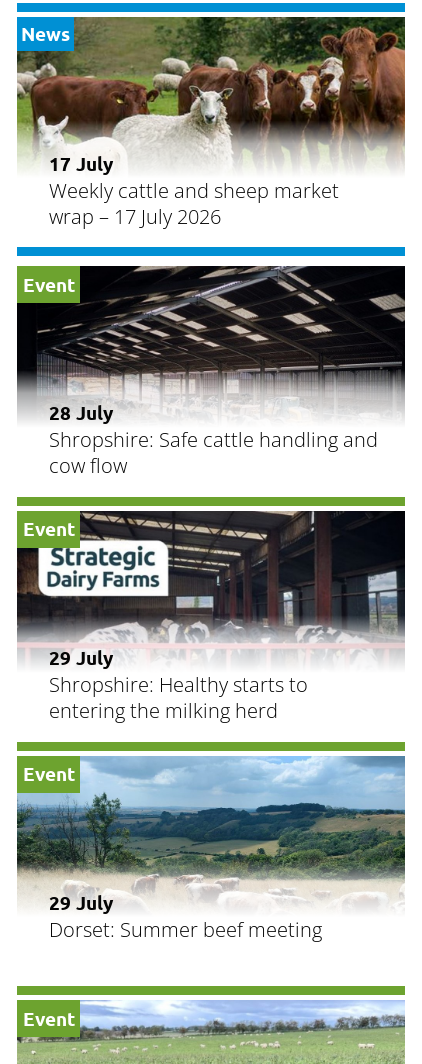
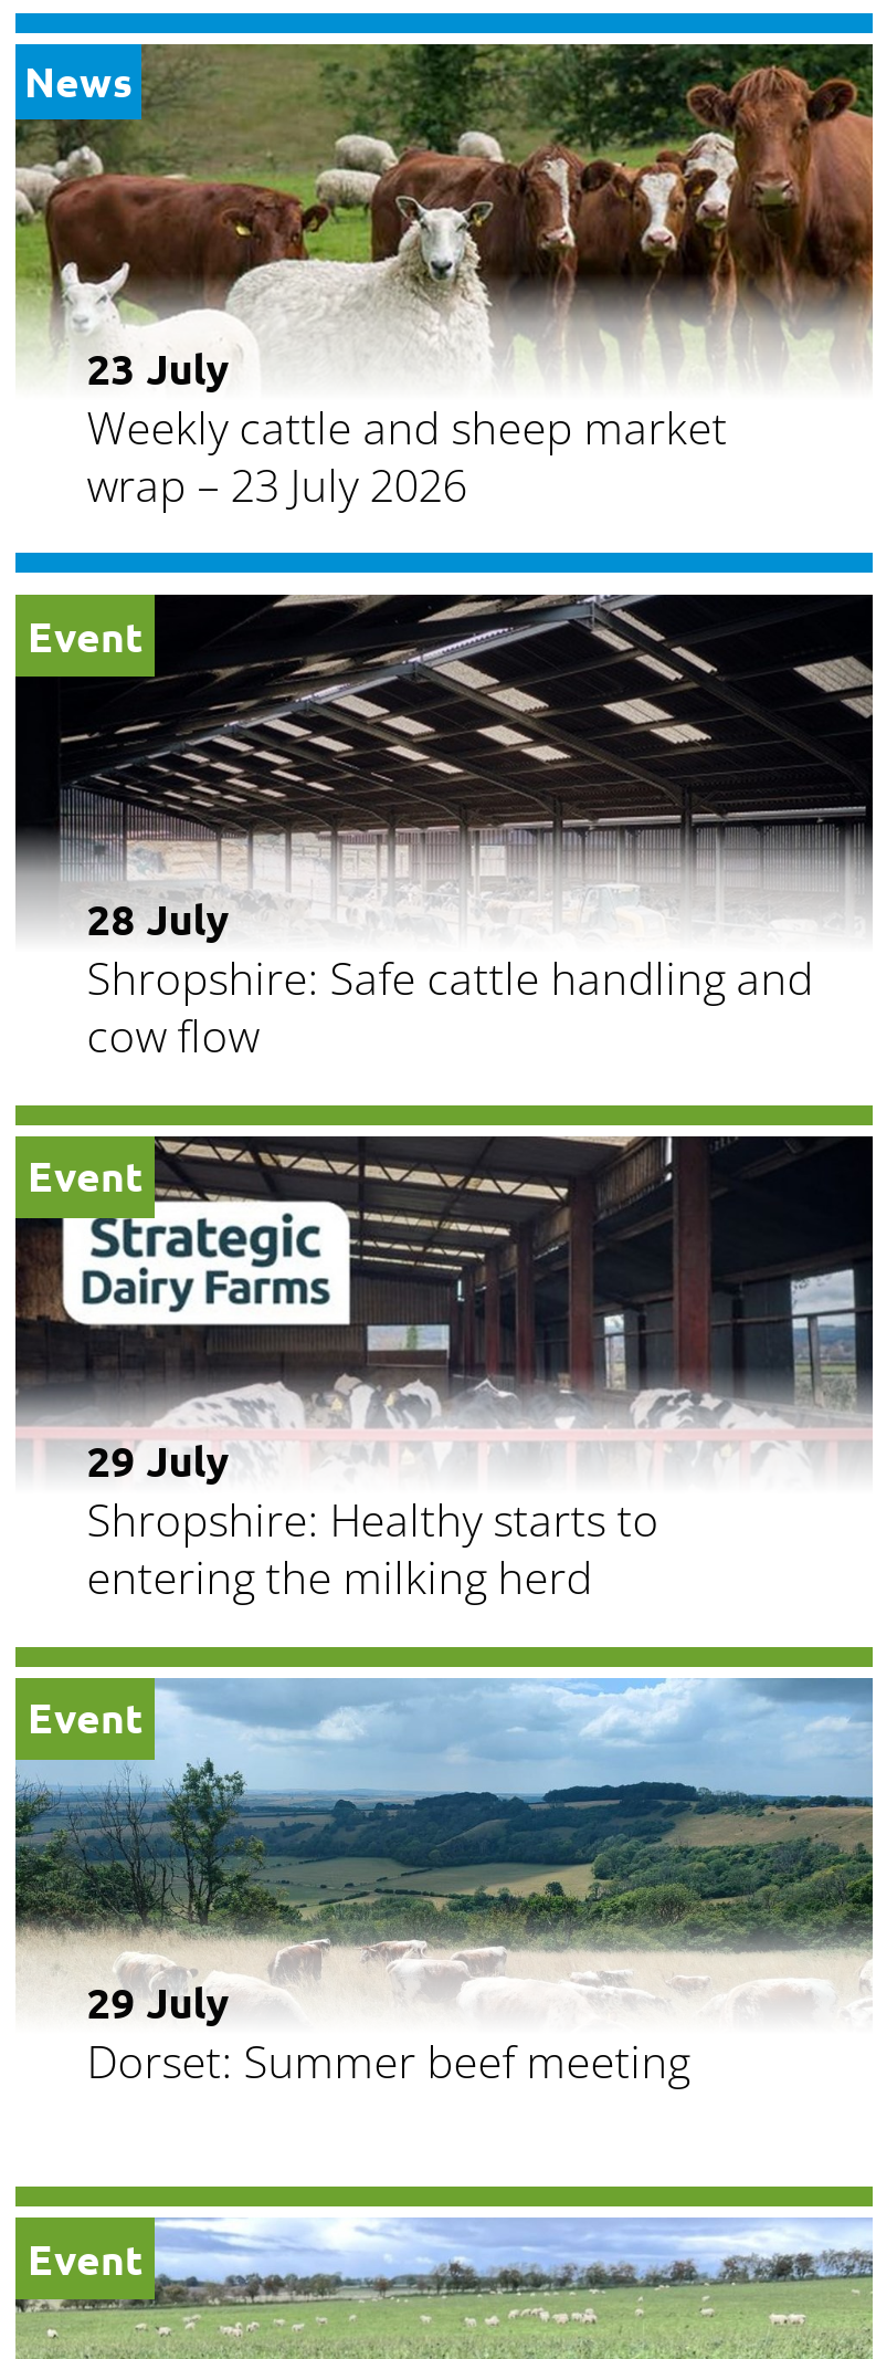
[49,151,113,176] 17 July -> [87,340,228,395] 23 July
[49,202,221,230] wrap – 17 July 2026 -> [87,452,467,514] wrap – 23 July 2026

